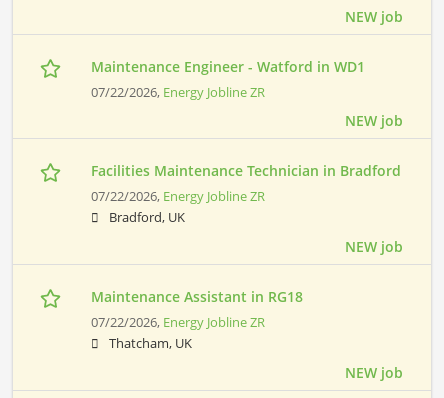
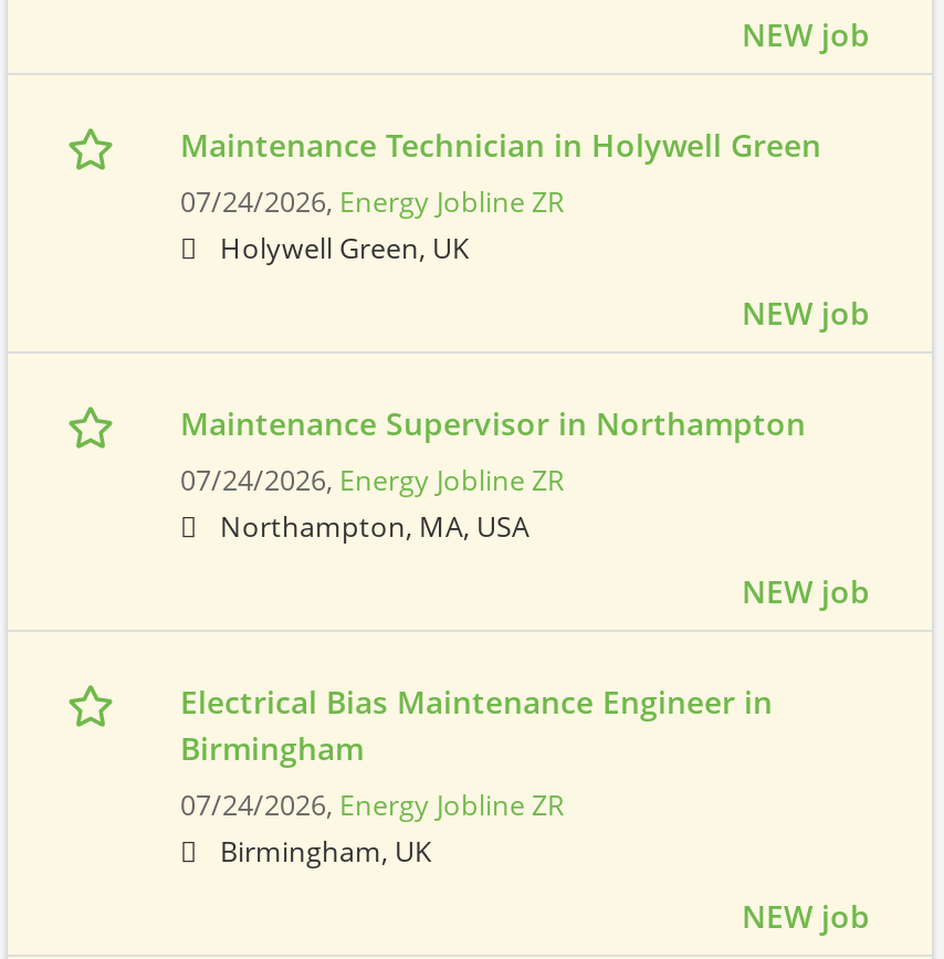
[91,57,365,101] Maintenance Engineer - Watford in WD1 | 07/22/2026, Energy Jobline ZR -> [180,124,821,268] Maintenance Technician in Holywell Green | 07/24/2026, Energy Jobline ZR | Holywell Green, UK
[91,161,401,226] Facilities Maintenance Technician in Bradford | 07/22/2026, Energy Jobline ZR | Bradford, UK -> [180,403,806,546] Maintenance Supervisor in Northampton | 07/24/2026, Energy Jobline ZR | Northampton, MA, USA
[91,287,303,352] Maintenance Assistant in RG18 | 07/22/2026, Energy Jobline ZR | Thatcham, UK -> [180,681,773,871] Electrical Bias Maintenance Engineer in | Birmingham | 07/24/2026, Energy Jobline ZR | Birmingham, UK

